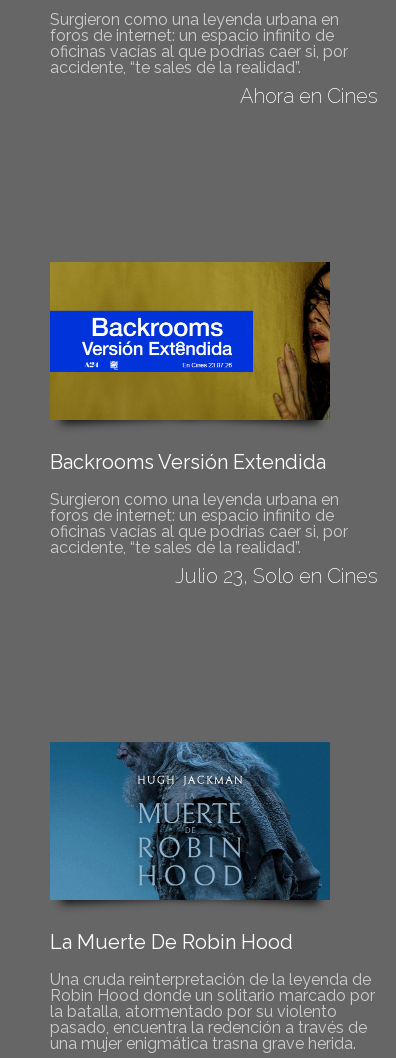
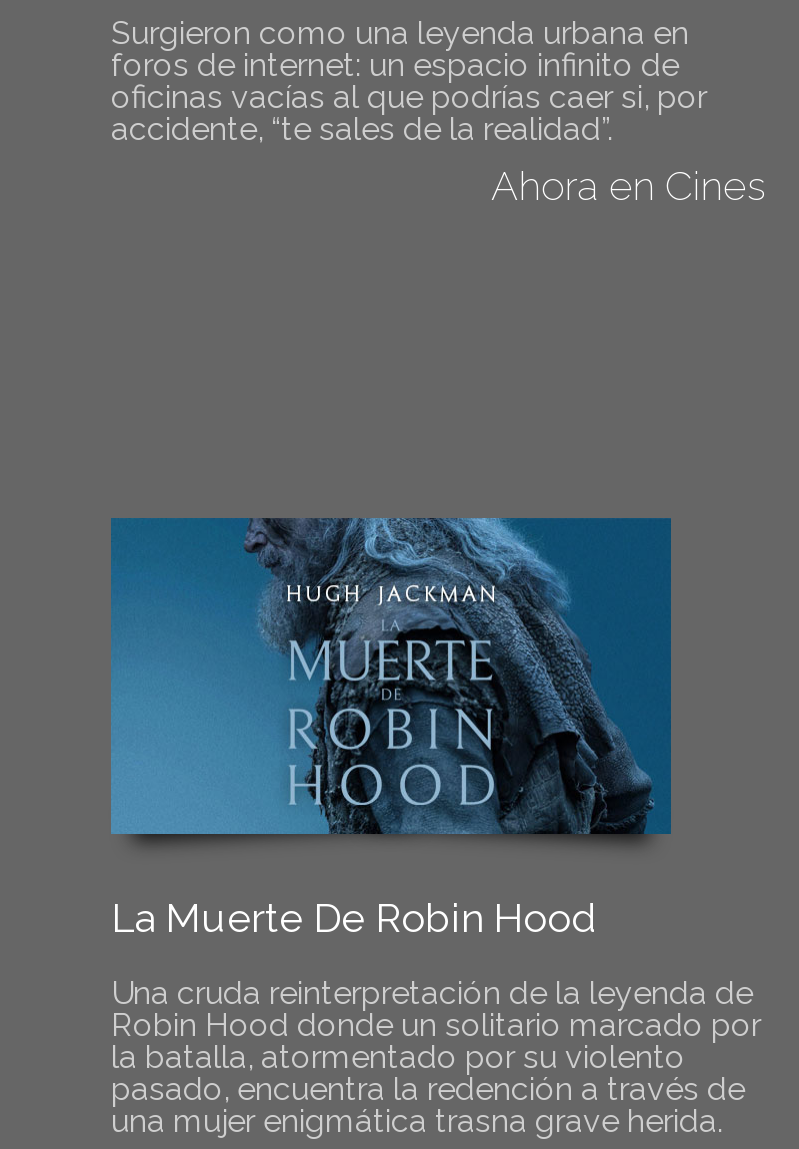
[50,261,378,588] [image] | Backrooms Versión Extendida | Surgieron como una leyenda urbana en | foros de internet: un espacio infinito de | oficinas vacías al que podrías caer si, por | accidente, “te sales de la realidad”. | Julio 23, Solo en Cines -> none

